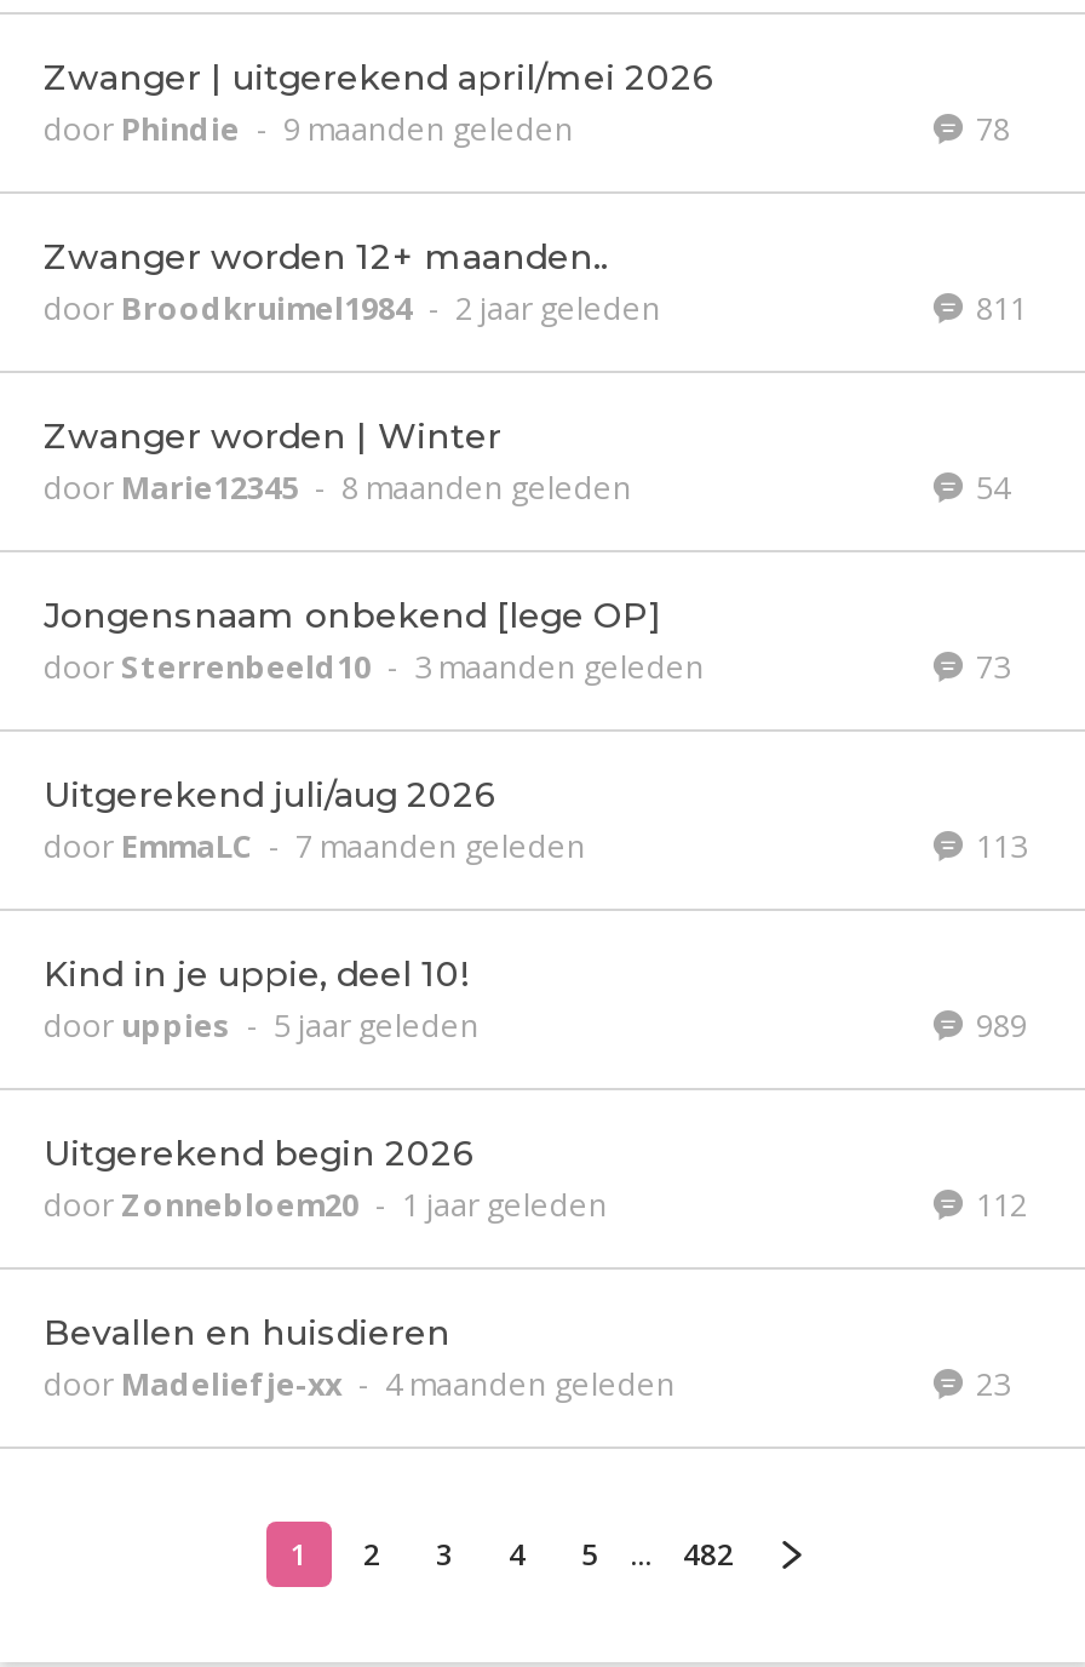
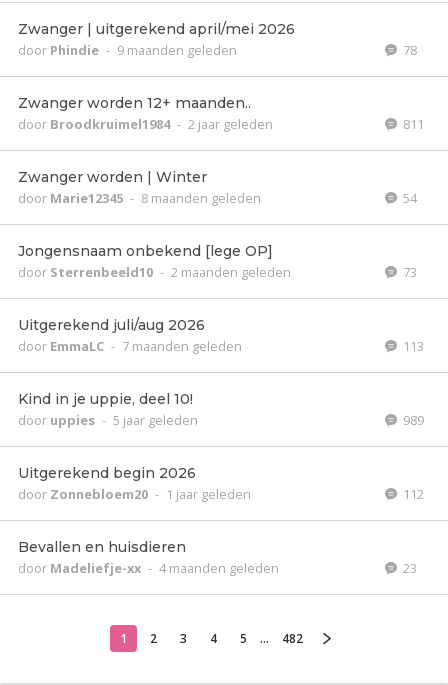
[44,645,705,688] door Sterrenbeeld10 - 3 maanden geleden -> [18,263,291,281] door Sterrenbeeld10 - 2 maanden geleden

